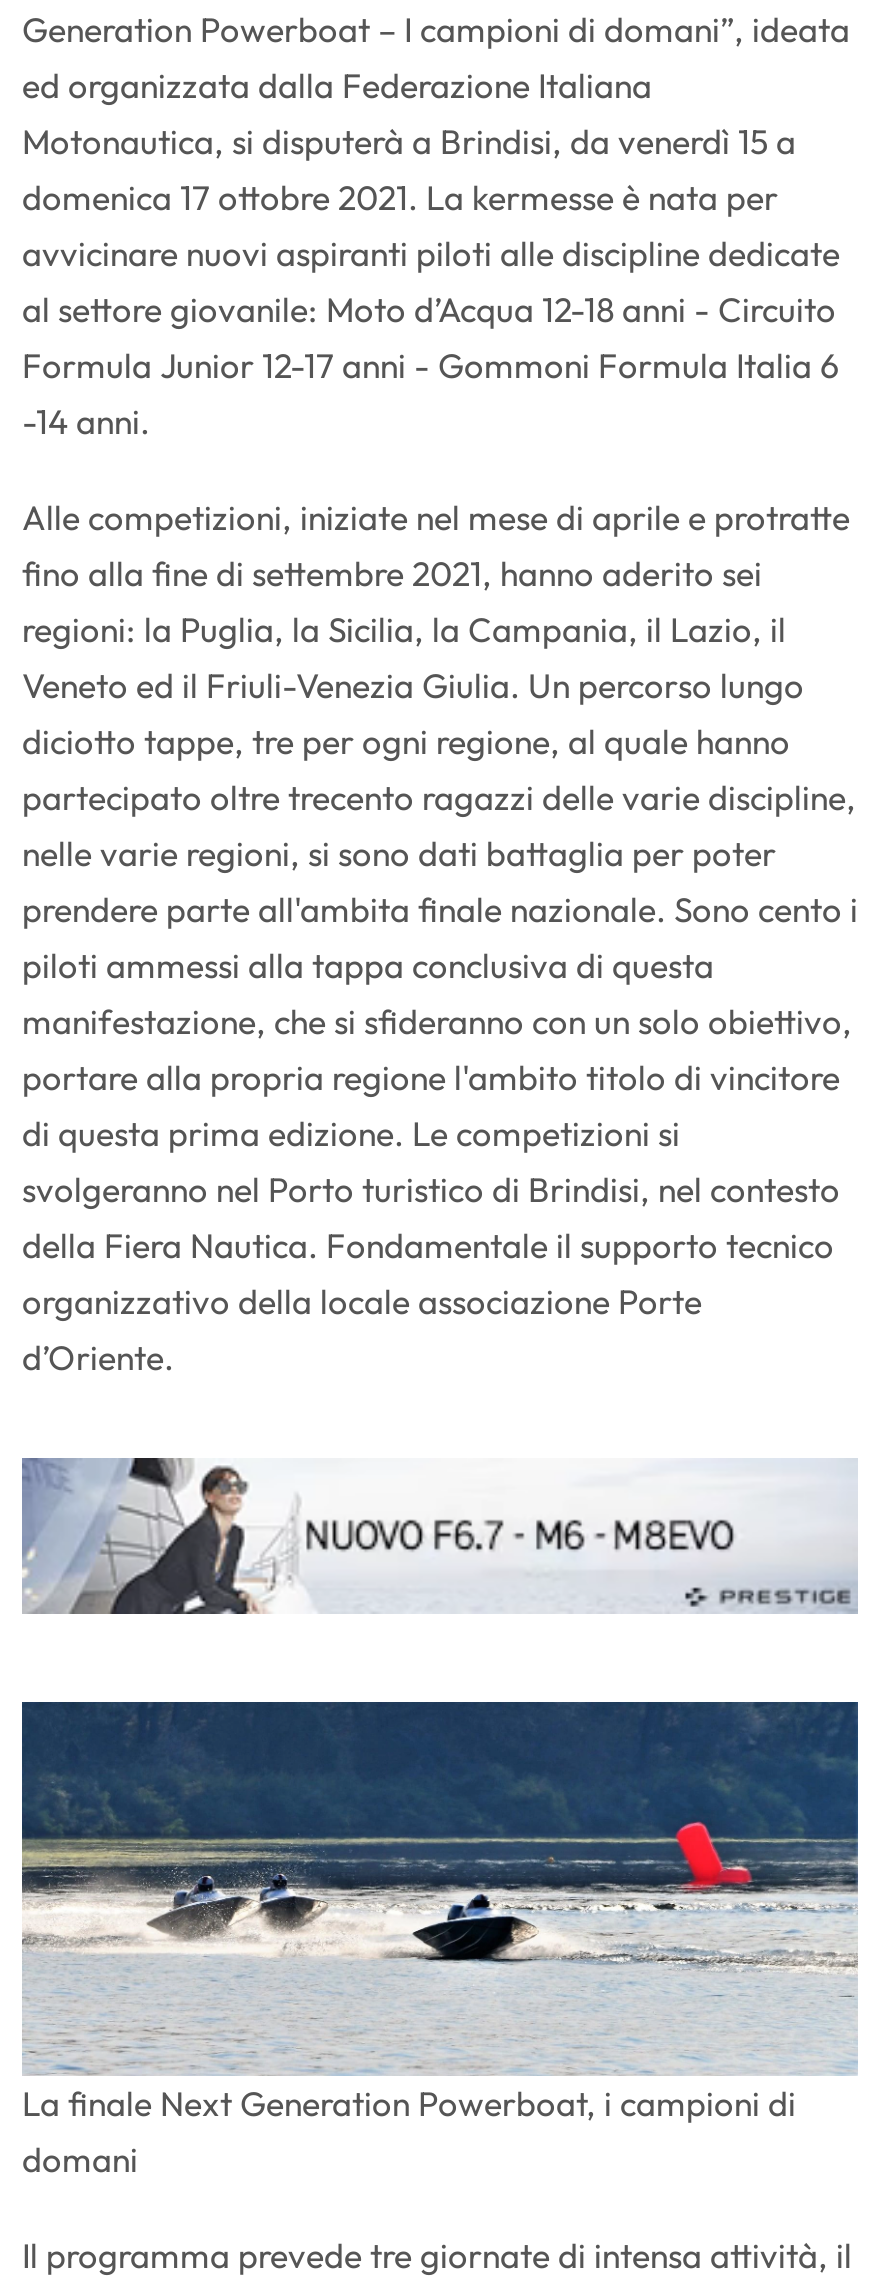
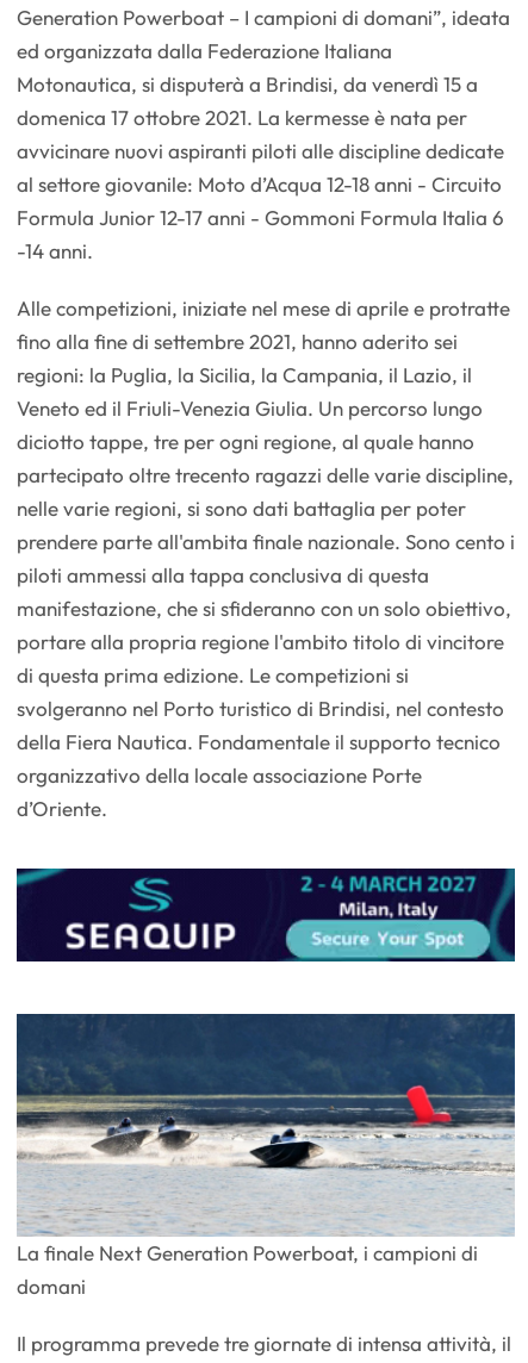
[20,1456,858,1616] [image] -> [15,867,516,963] [image]

